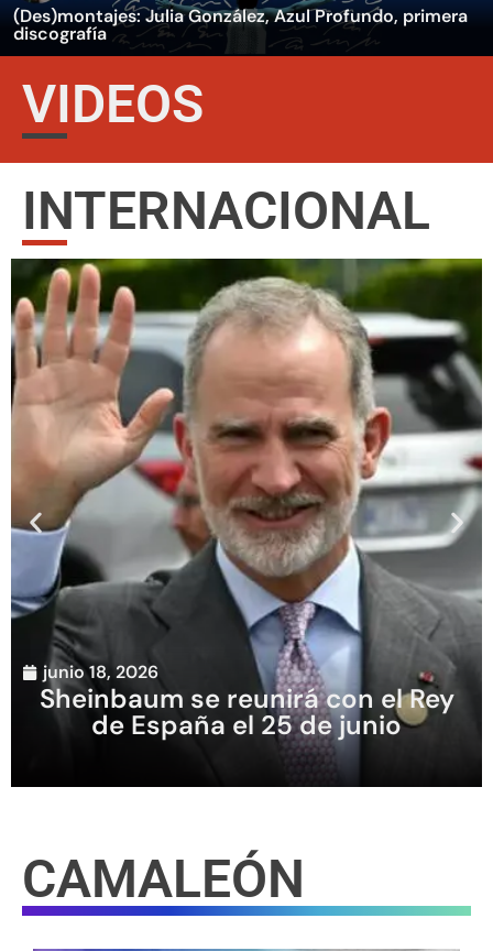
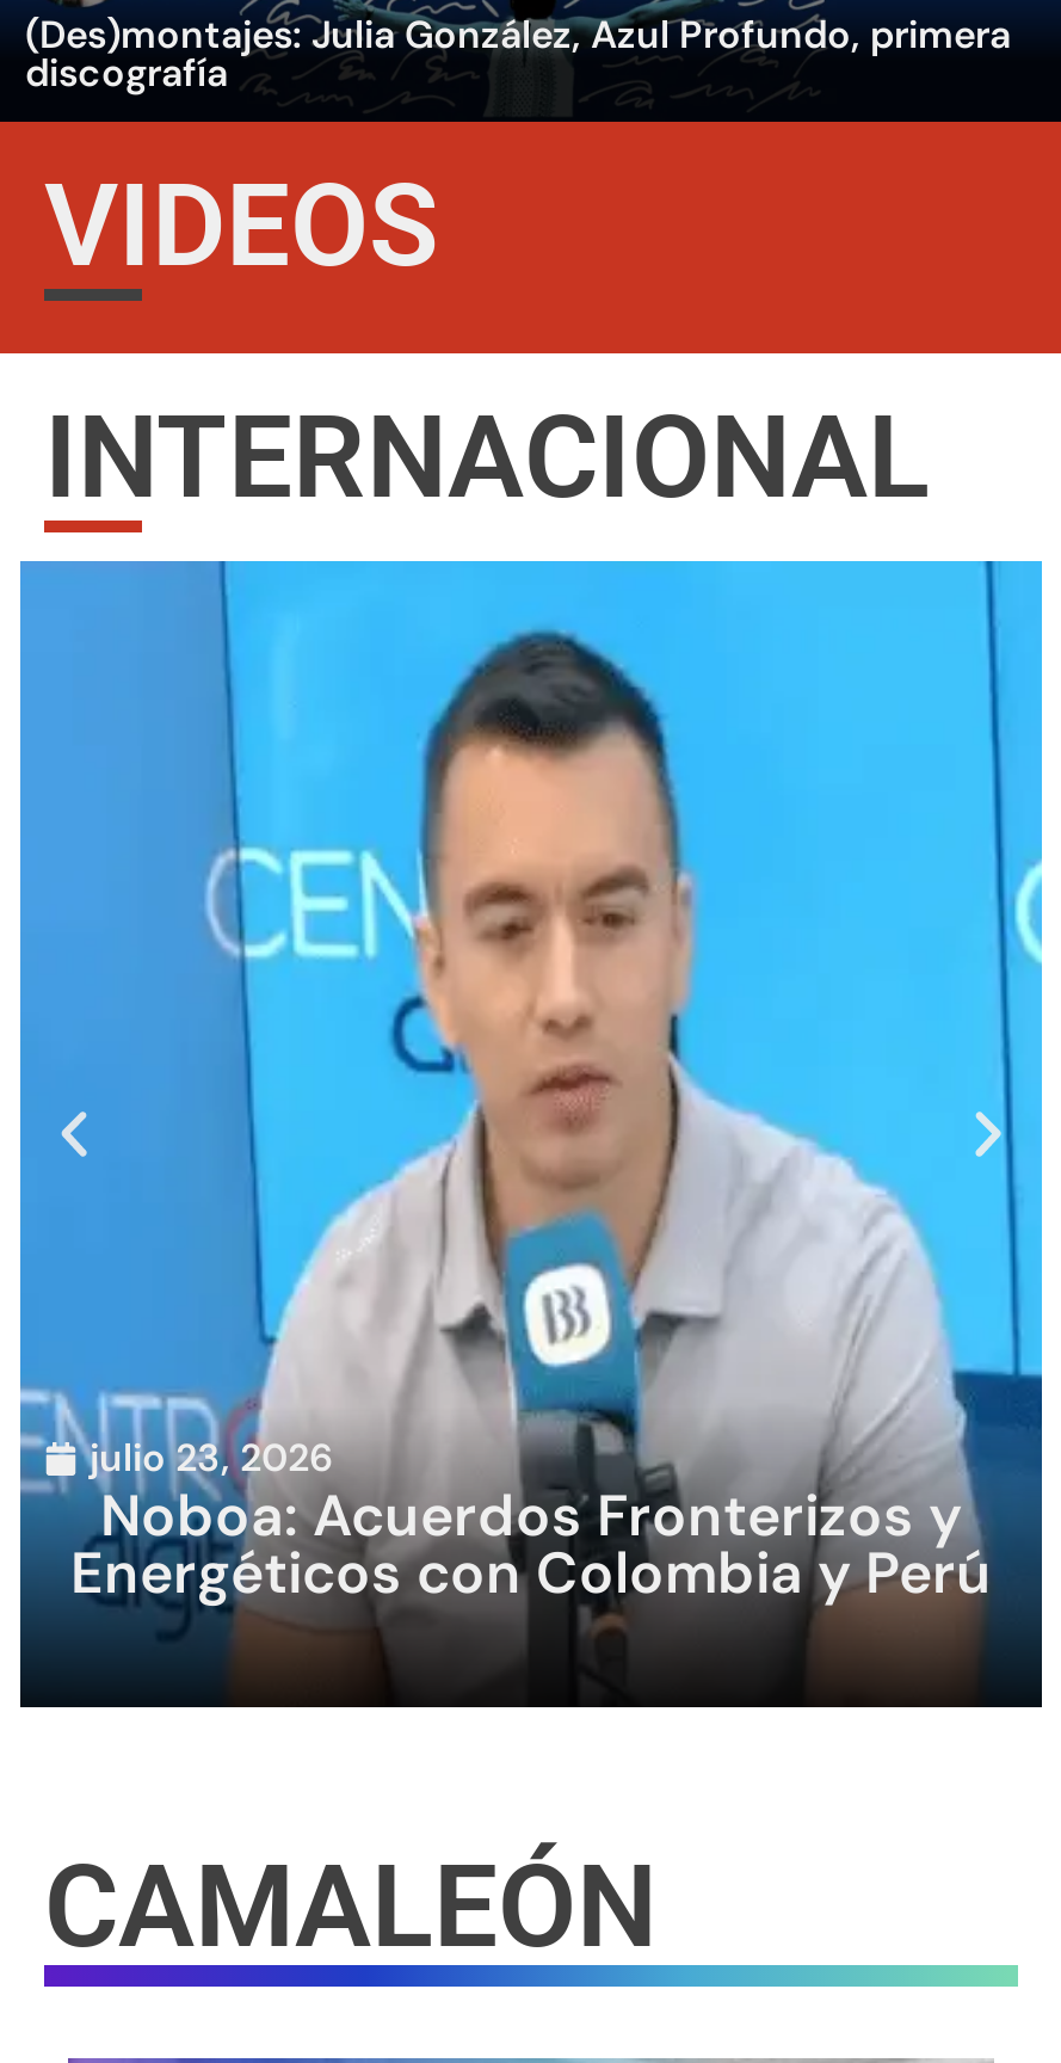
[10,258,483,780] [image] | junio 18, 2026 | Sheinbaum se reunirá con el Rey | de España el 25 de junio -> [18,559,1044,1695] [image] | julio 23, 2026 | Noboa: Acuerdos Fronterizos y | Energéticos con Colombia y Perú

